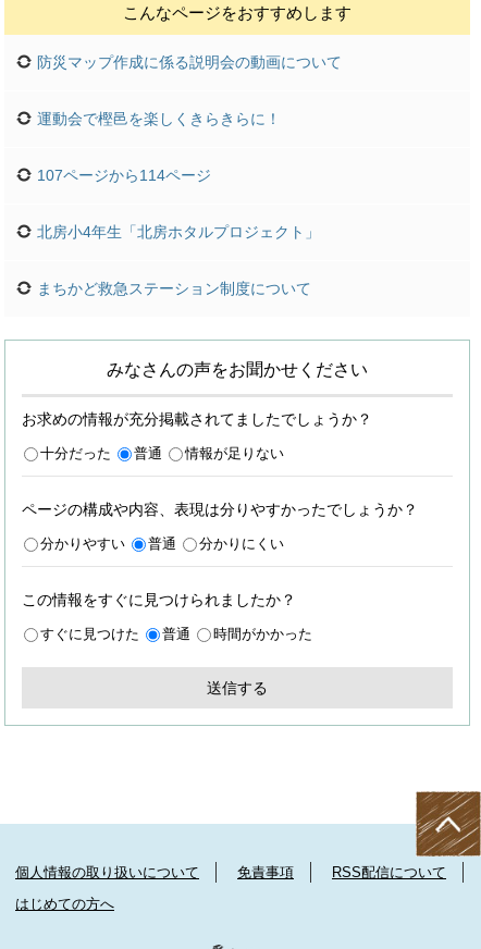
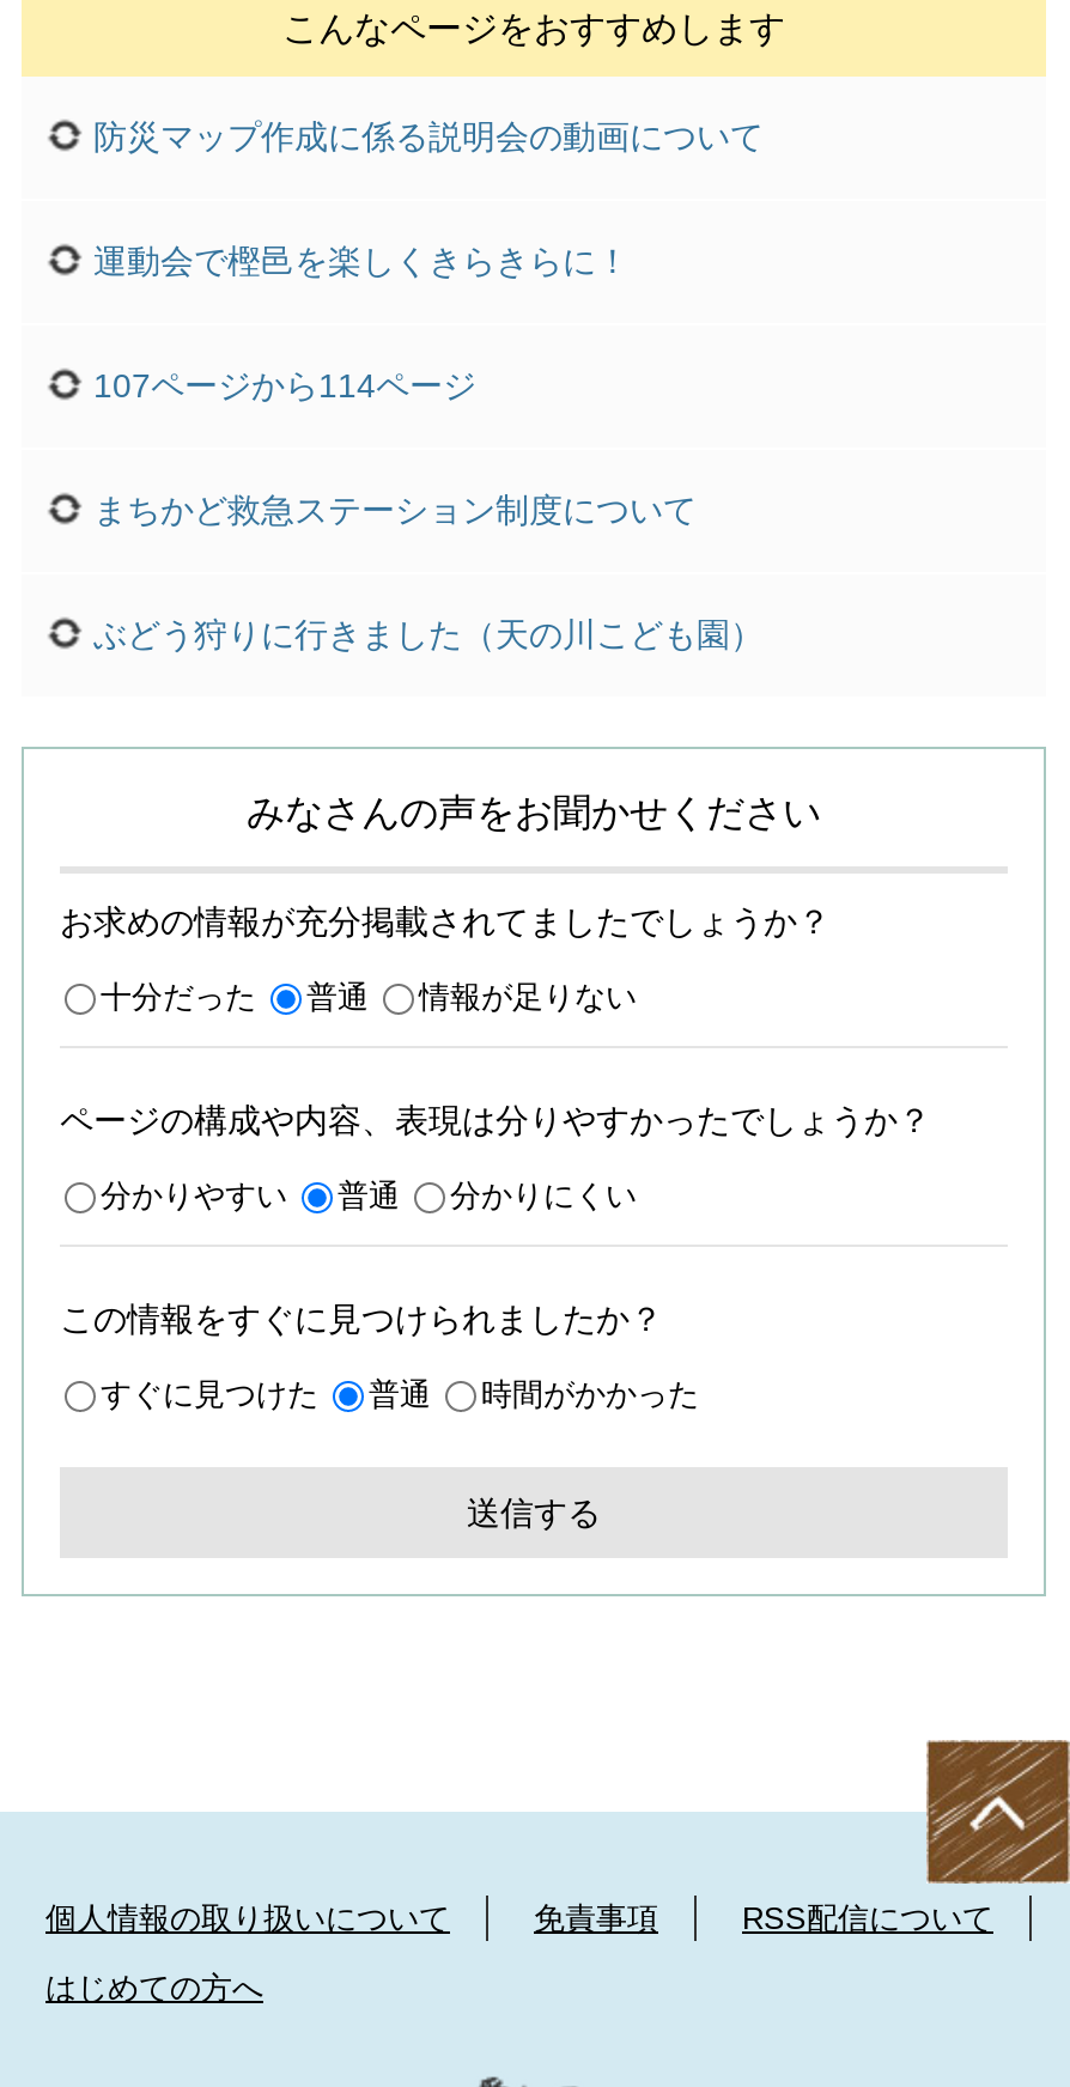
[37,224,320,241] 北房小4年生「北房ホタルプロジェクト」 -> none
moved [37,280,311,298] -> [93,492,697,530]: まちかど救急ステーション制度について
none -> [93,616,764,654] ぶどう狩りに行きました（天の川こども園）

